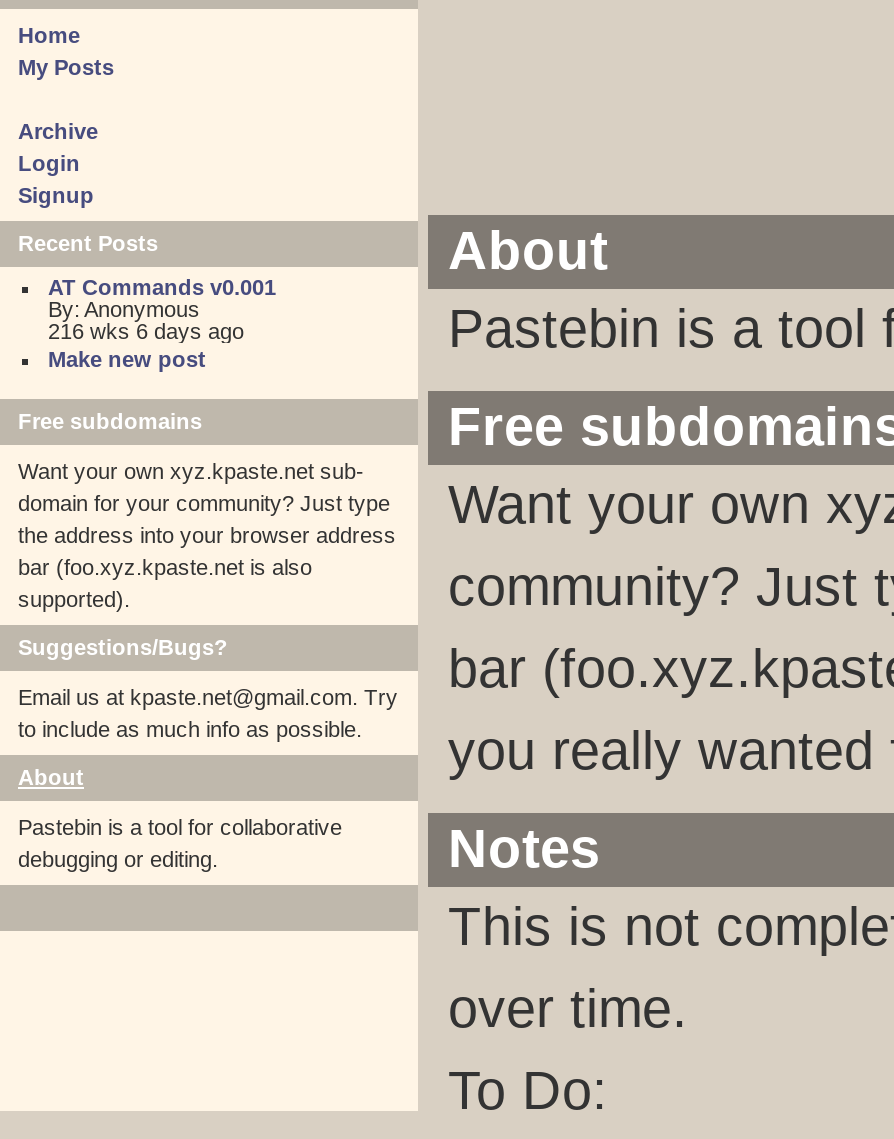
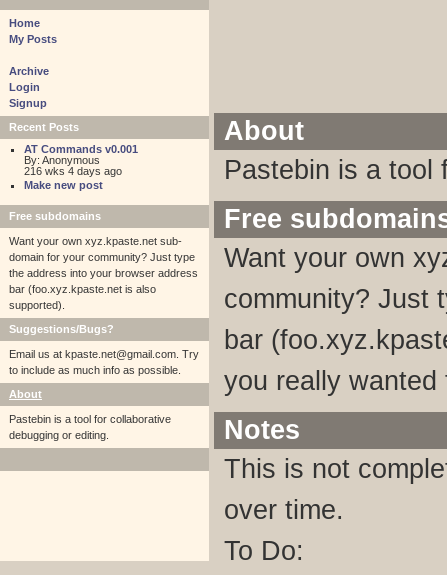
[48,319,244,343] 216 wks 6 days ago -> [24,165,122,177] 216 wks 4 days ago

